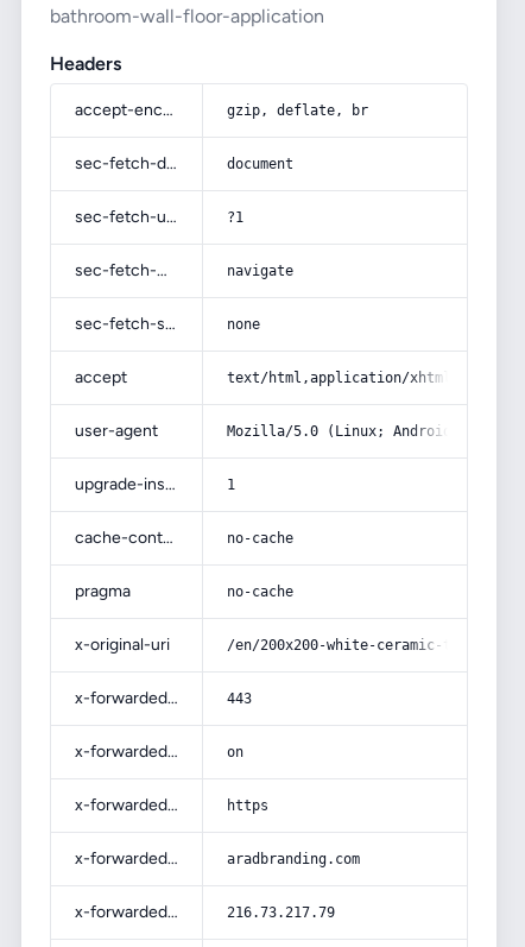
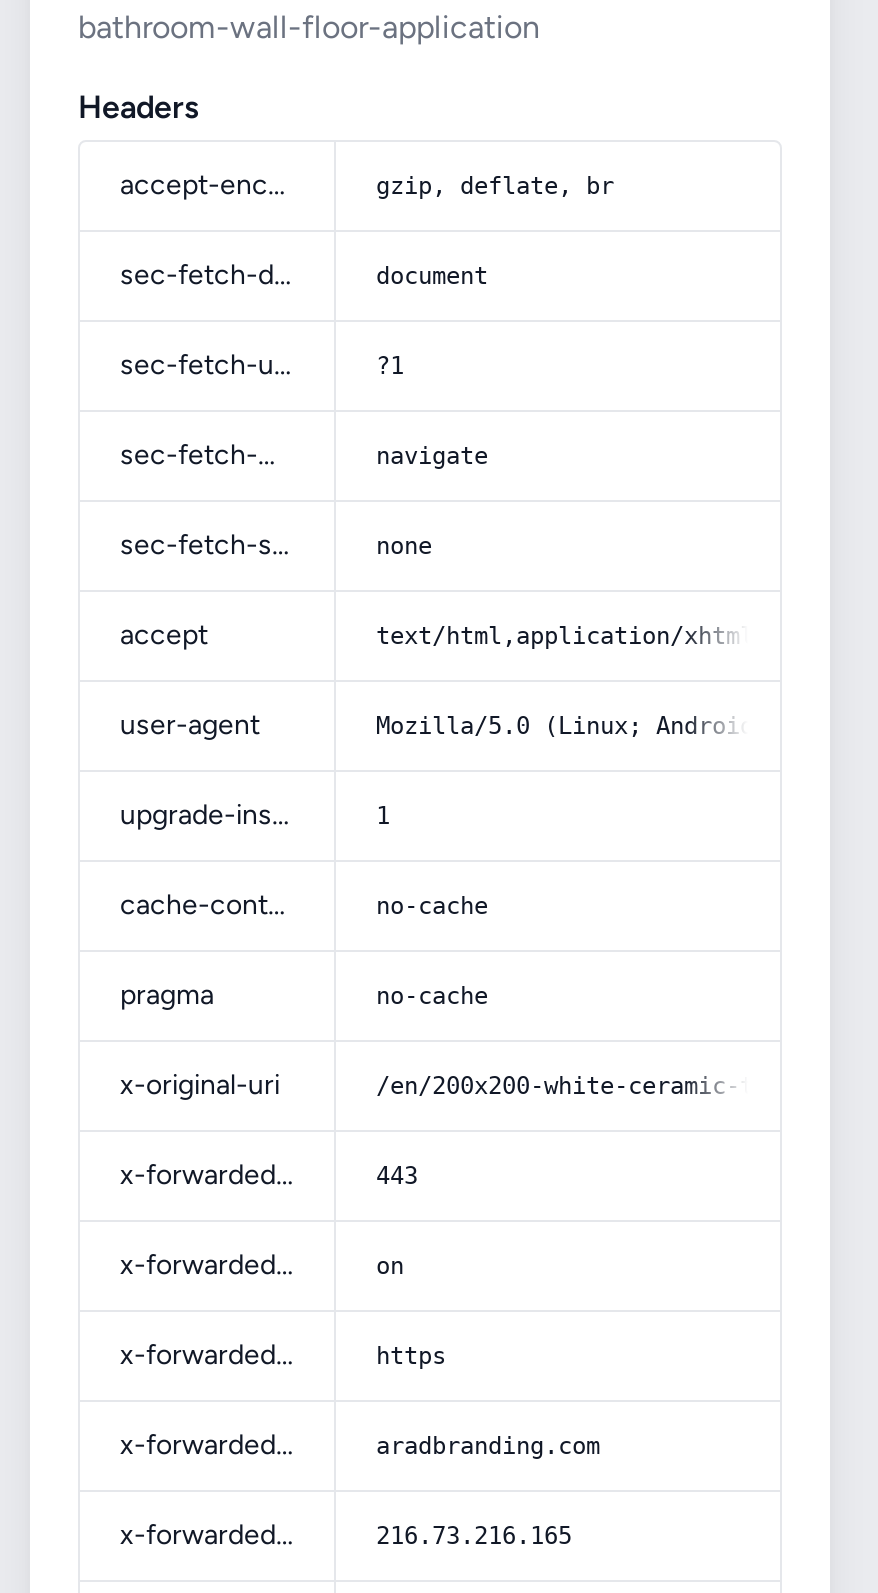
[227,904,335,921] 216.73.217.79 -> [376,1522,572,1550] 216.73.216.165

